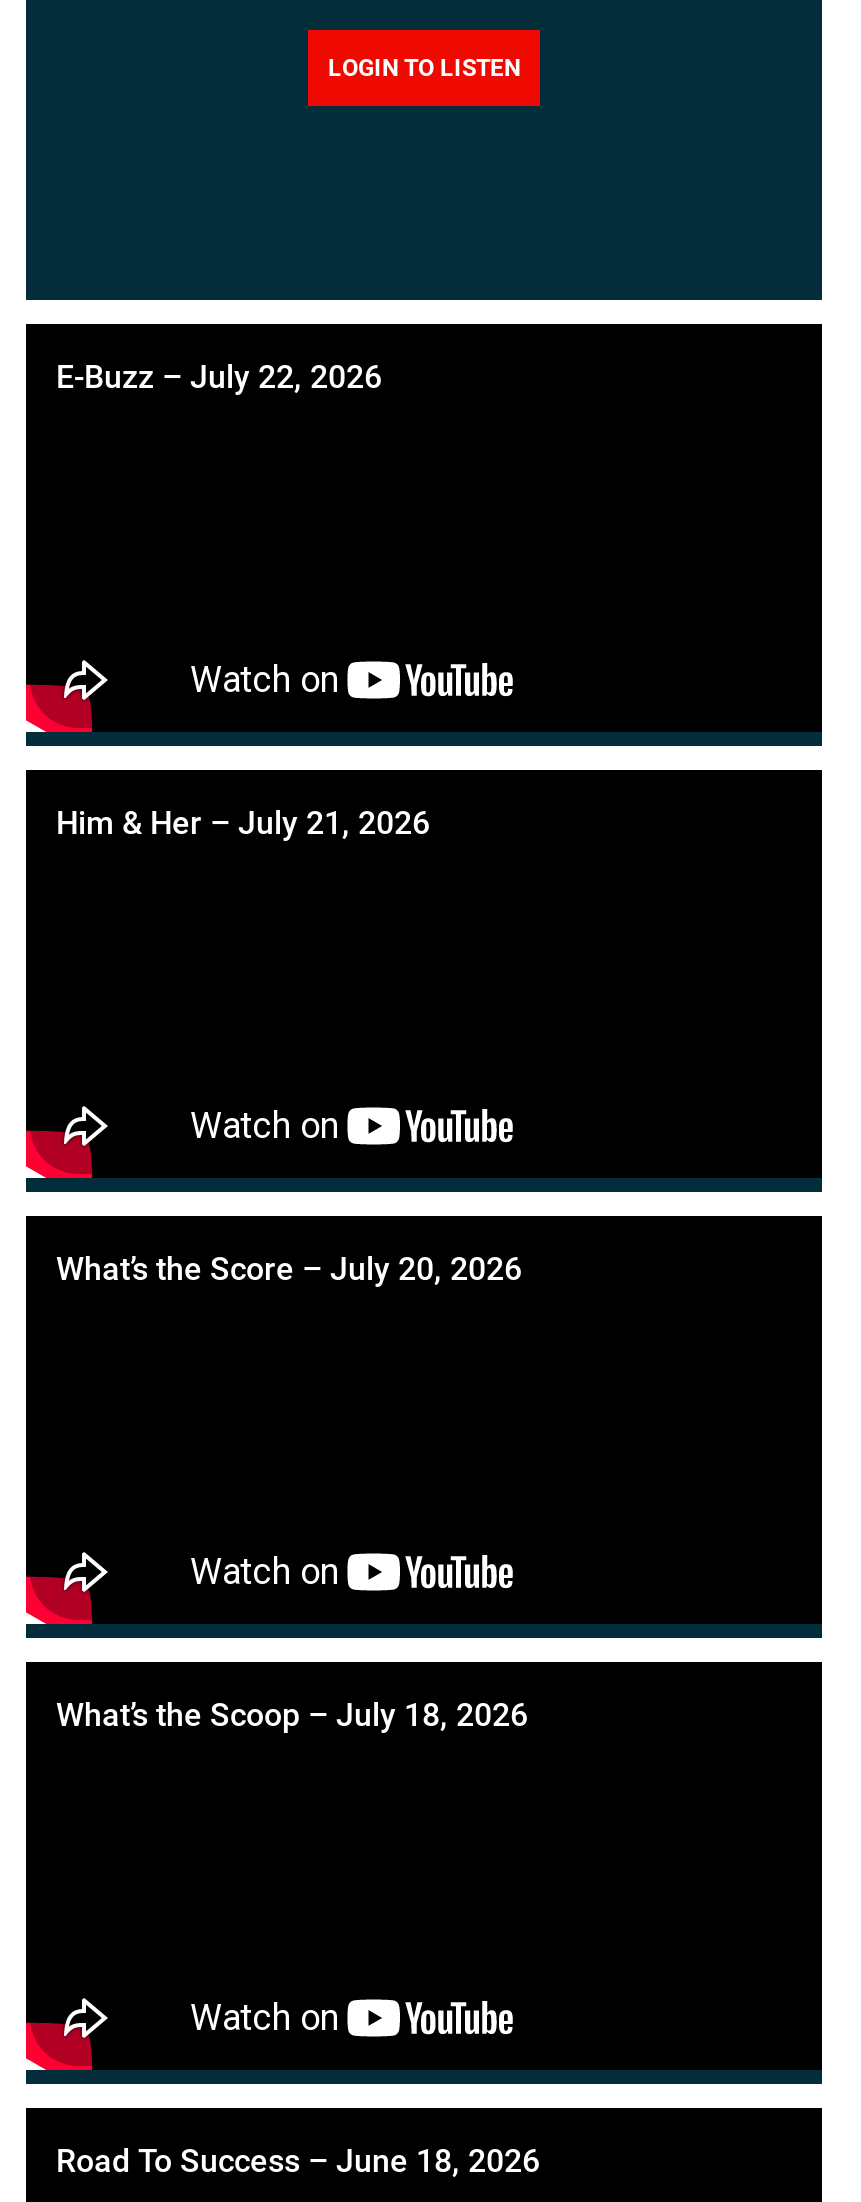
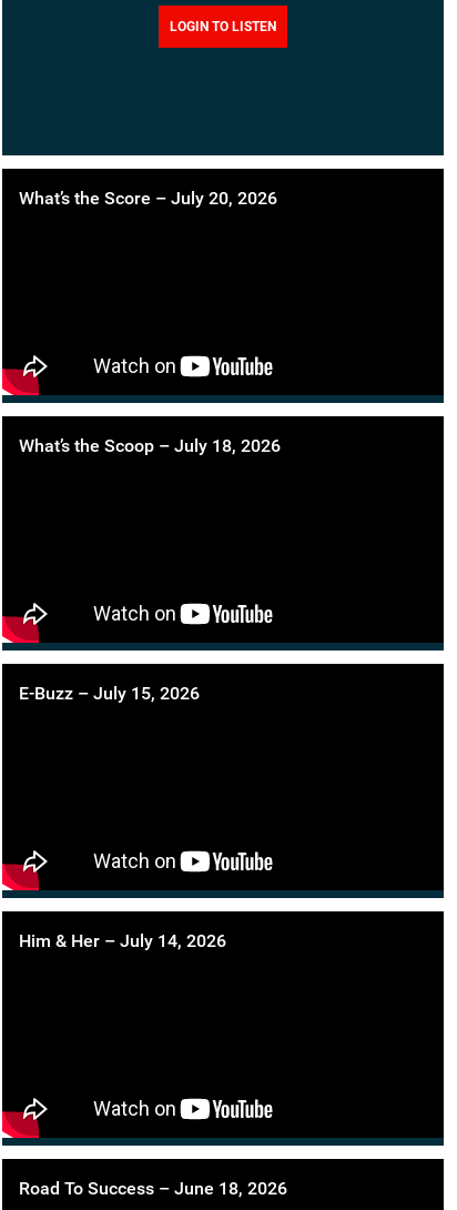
[56,358,382,396] E-Buzz – July 22, 2026 -> none
[56,804,430,842] Him & Her – July 21, 2026 -> none
moved [56,1250,528,1734] -> [19,188,281,456]: What’s the Score – July 20, 2026 | What’s the Scoop – July 18, 2026
none -> [19,683,200,704] E-Buzz – July 15, 2026
none -> [19,930,226,951] Him & Her – July 14, 2026

